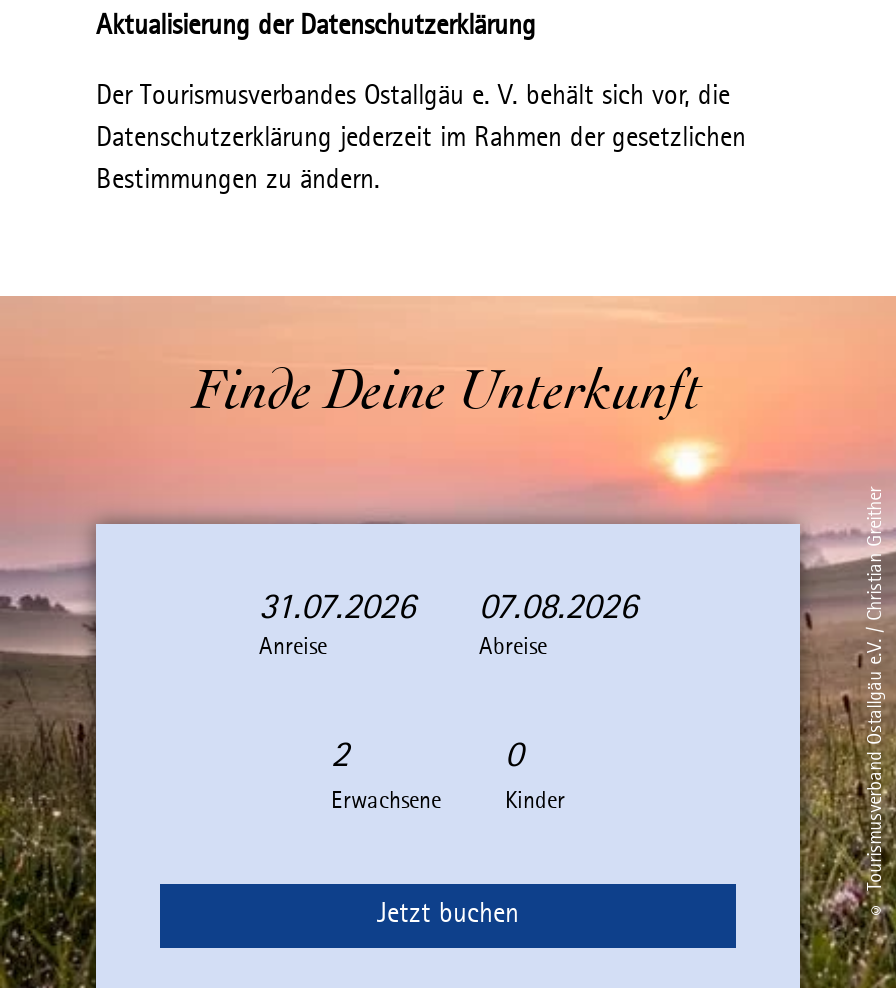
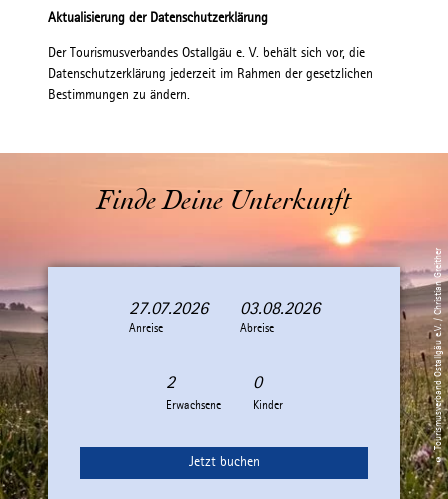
[259,589,415,625] 31.07.2026 -> [128,300,207,318] 27.07.2026
[479,589,637,625] 07.08.2026 -> [239,300,319,318] 03.08.2026

